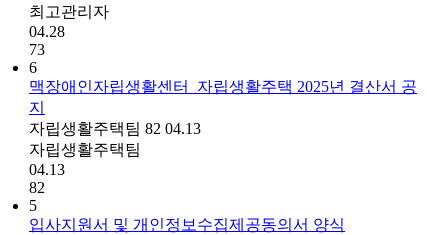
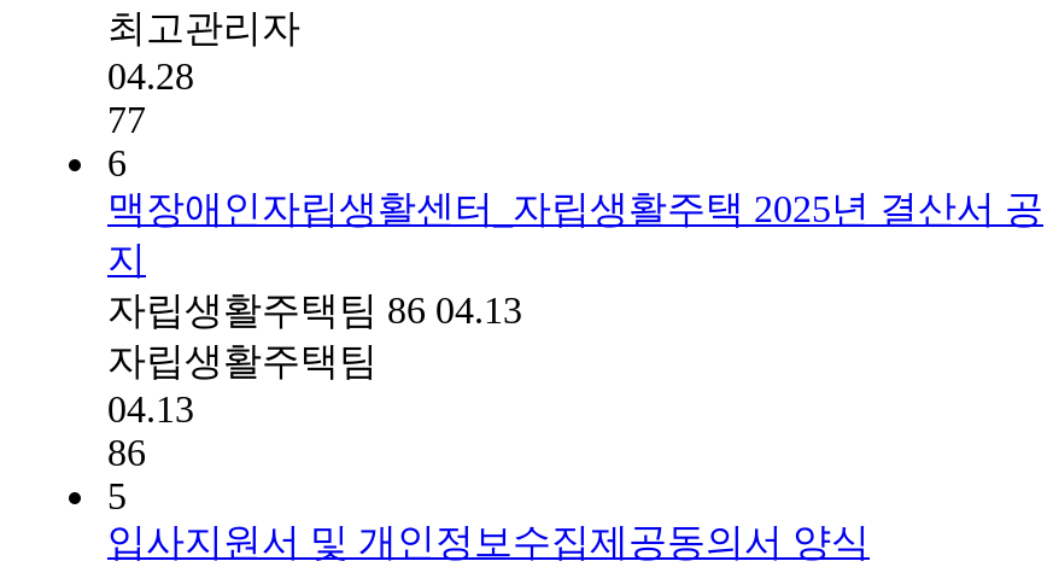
[29,41,45,58] 73 -> [107,98,146,139] 77
[29,120,201,137] 자립생활주택팀 82 04.13 -> [107,289,522,330] 자립생활주택팀 86 04.13
[29,179,45,196] 82 -> [107,431,146,472] 86

